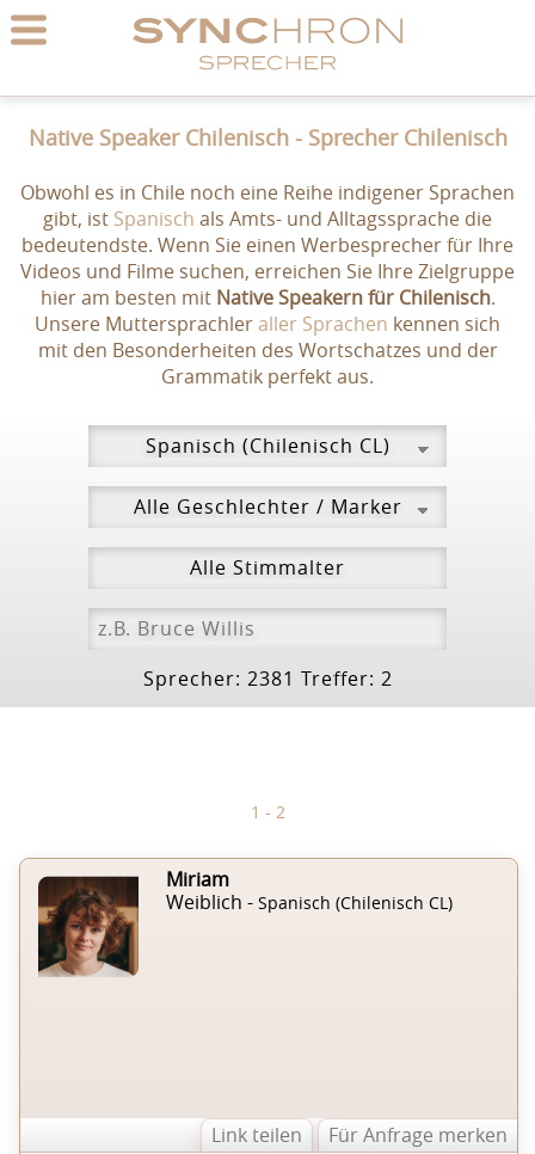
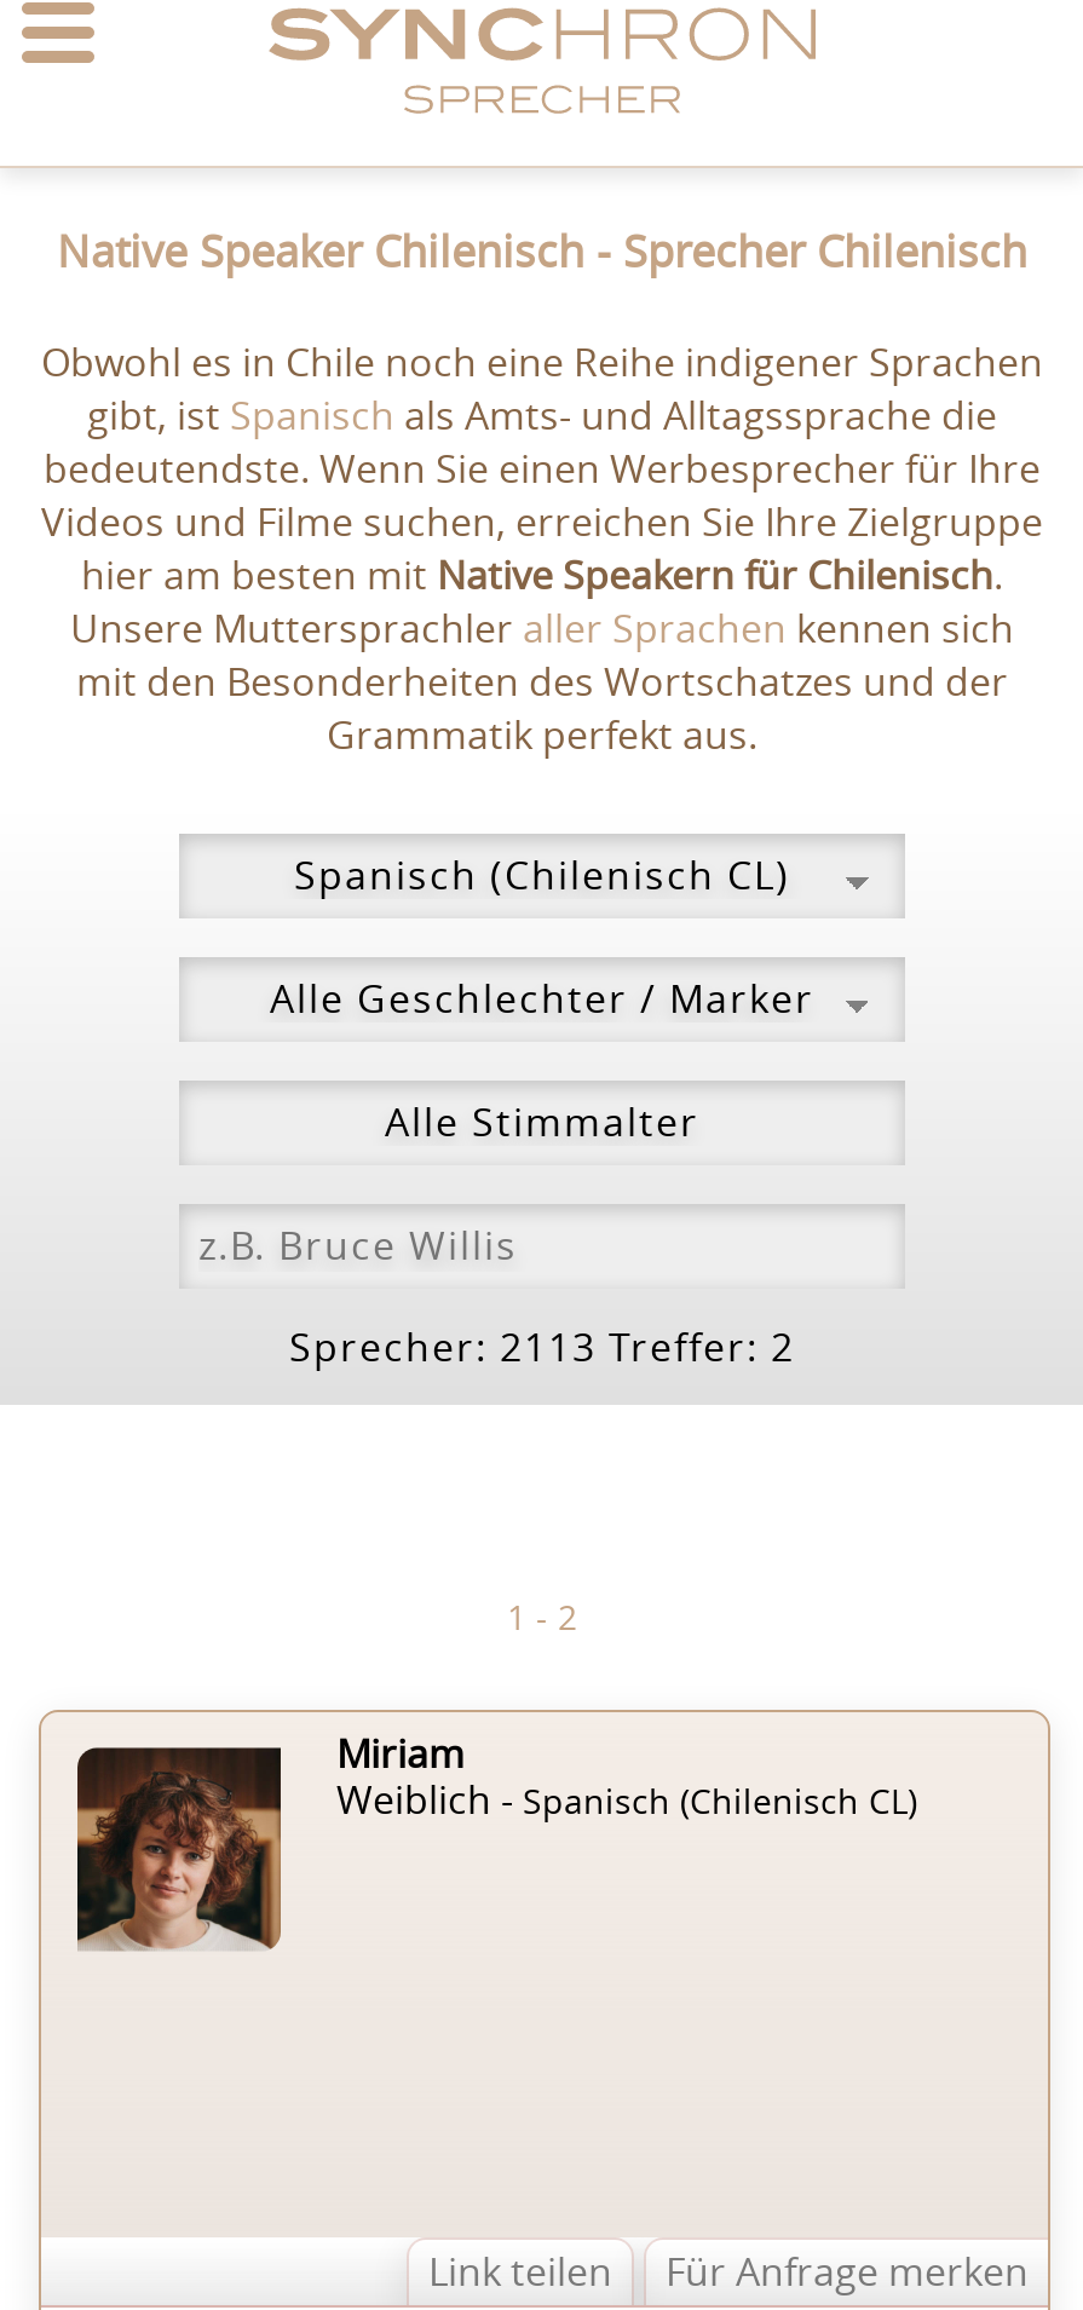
[143,665,392,691] Sprecher: 2381 Treffer: 2 -> [289,1320,795,1373] Sprecher: 2113 Treffer: 2

